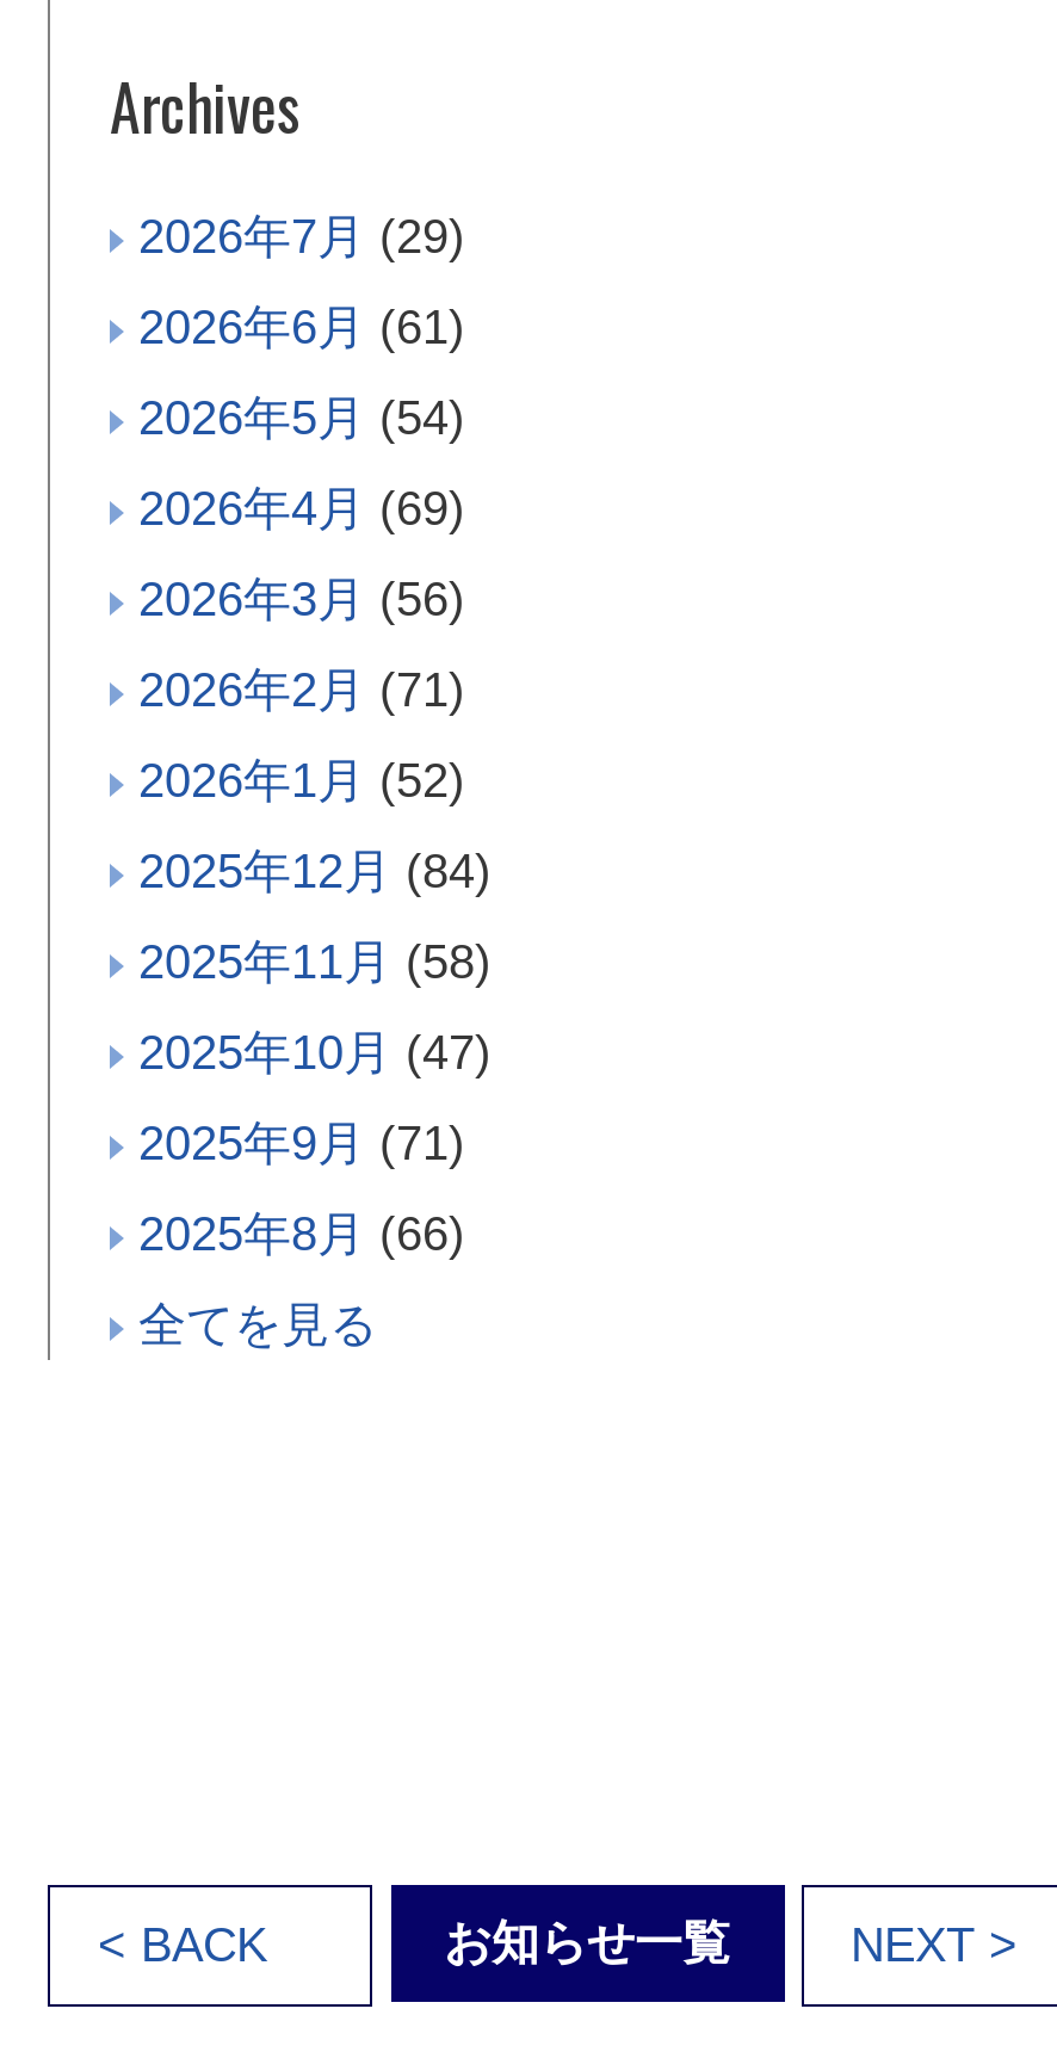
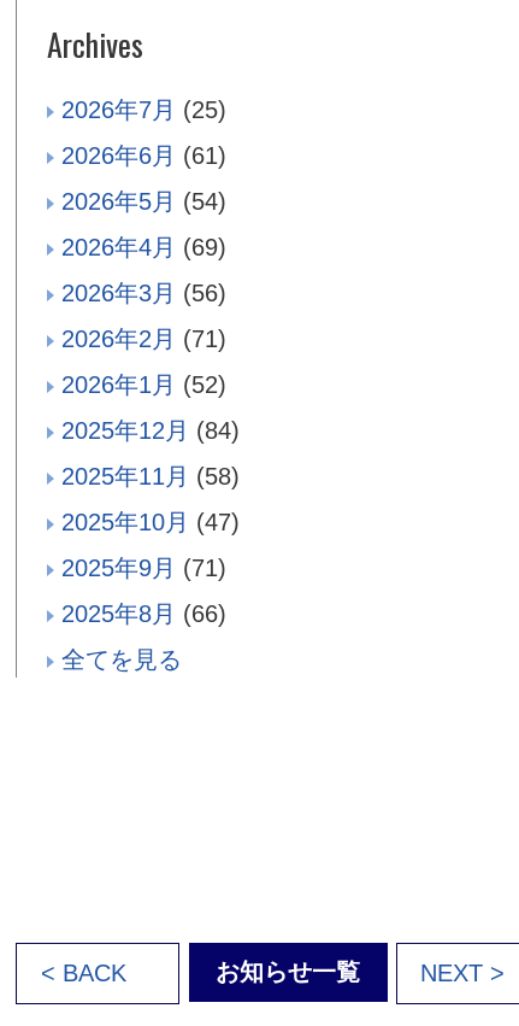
[138,210,465,262] 2026年7月(29) -> [61,96,226,123] 2026年7月(25)

